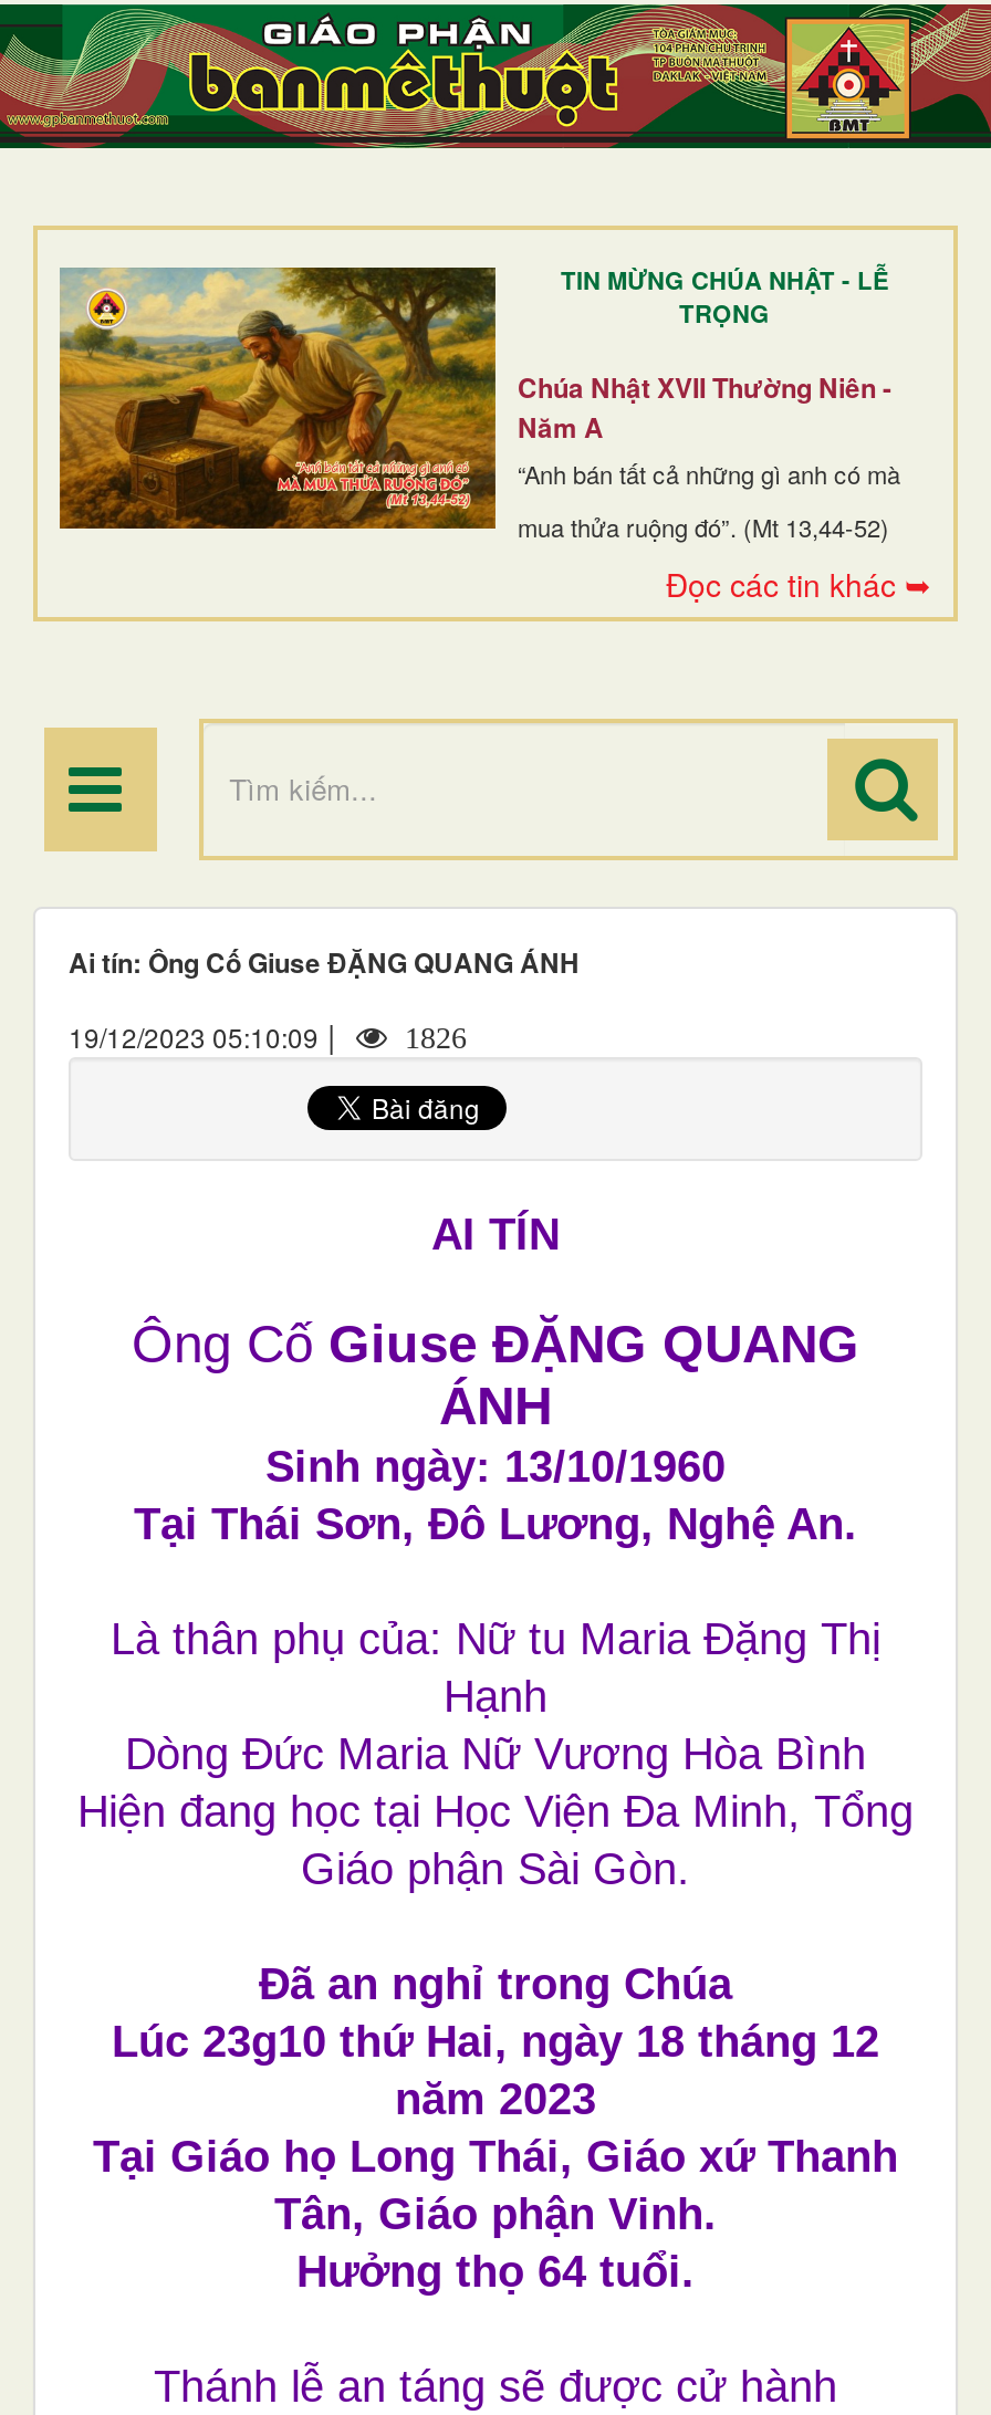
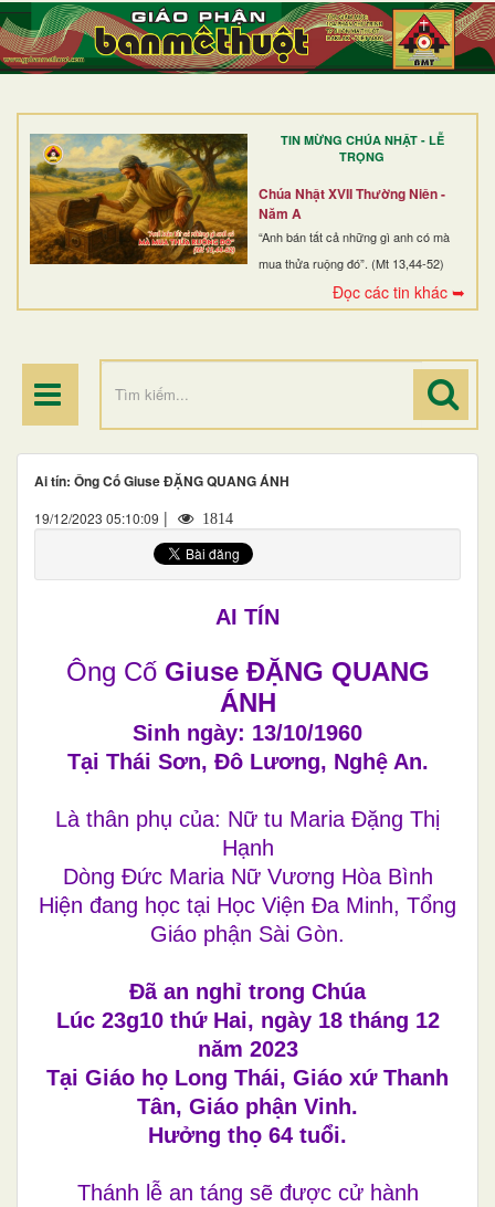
[387,1021,467,1052] 1826 -> [193,510,233,526] 1814

